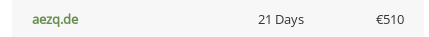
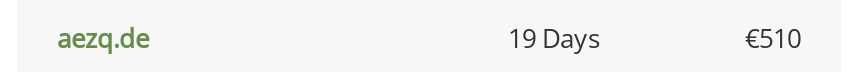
[257,10,303,28] 21 Days -> [508,20,600,56] 19 Days

